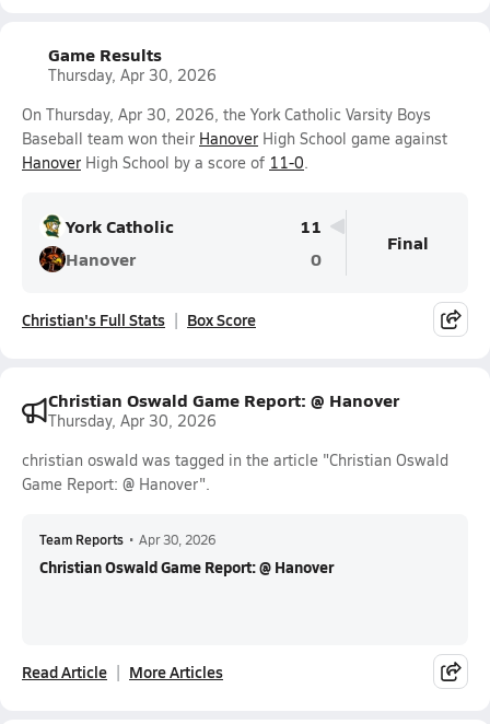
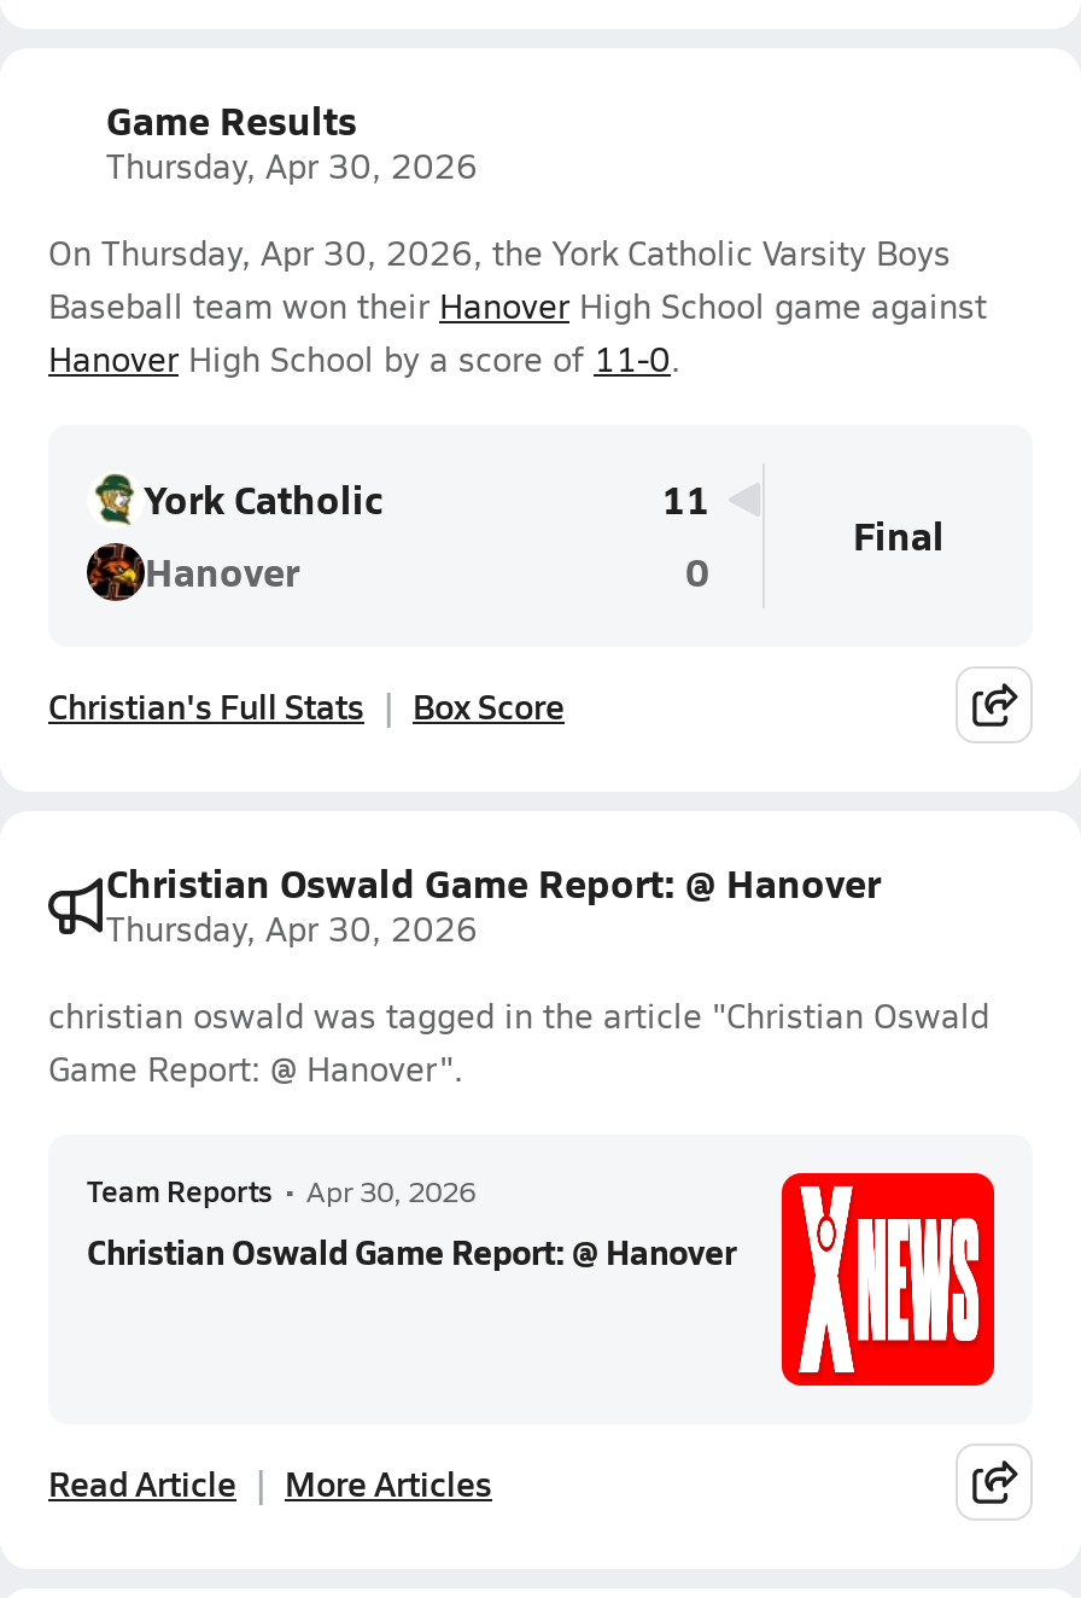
none -> [779,1171,997,1388] [image]

